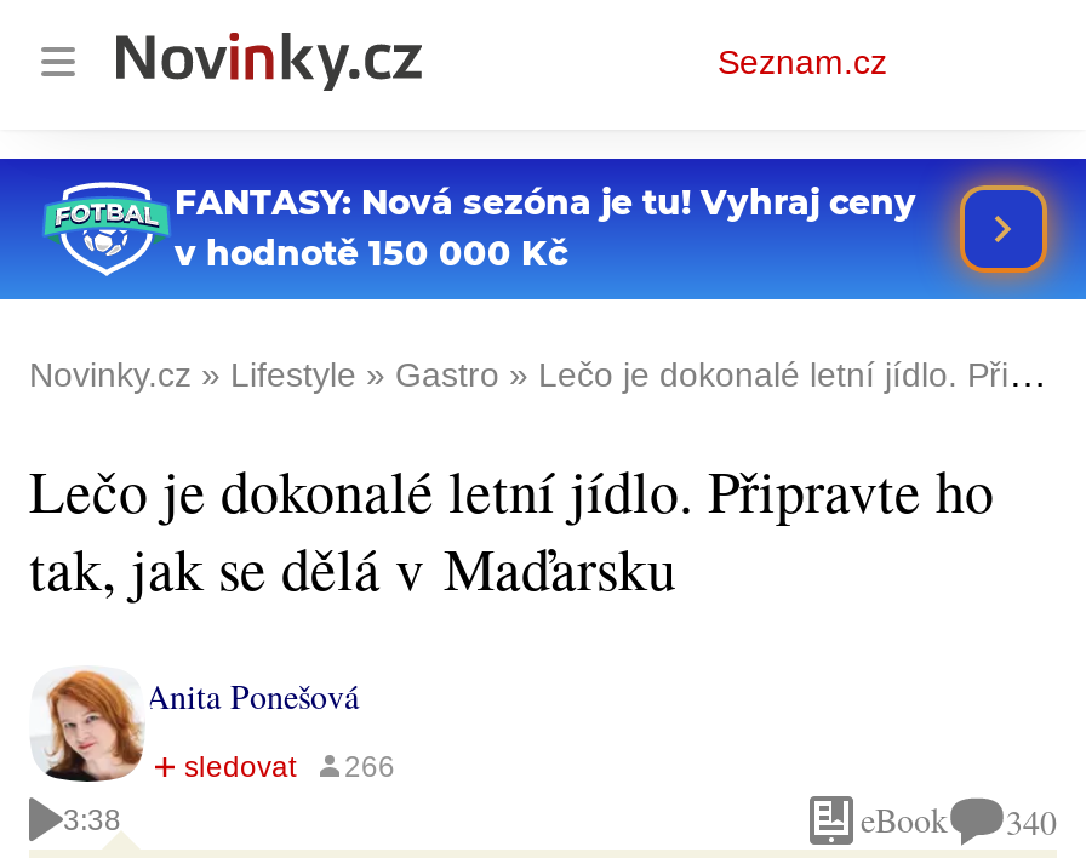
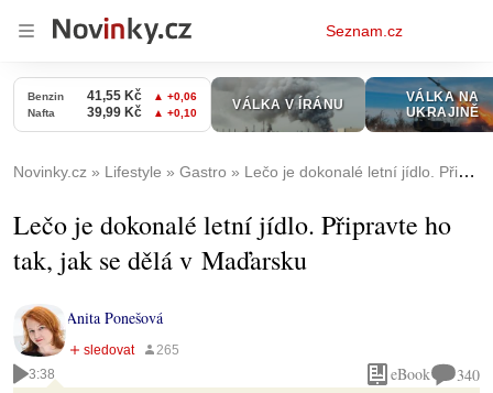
[7,156,1079,302] [image] -> [3,75,490,138] [image]

